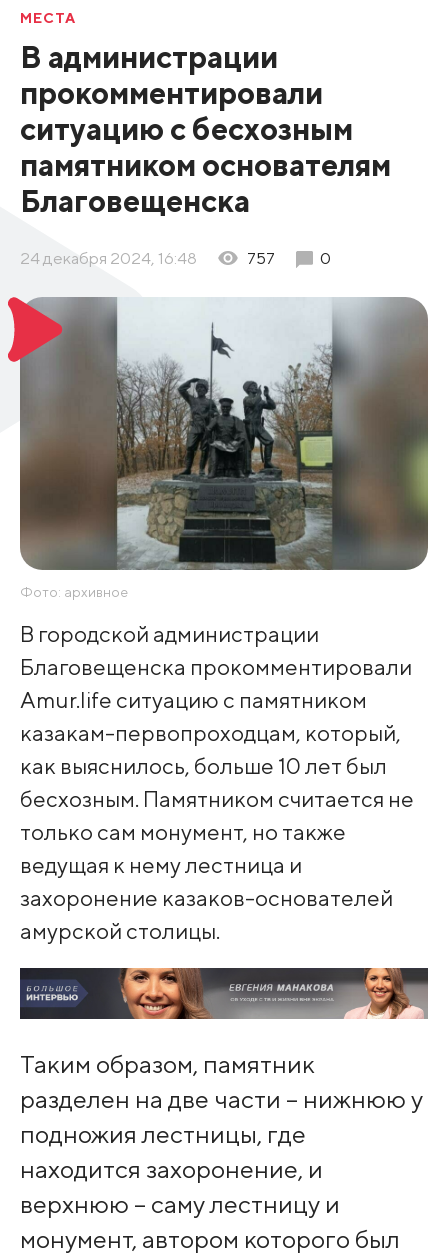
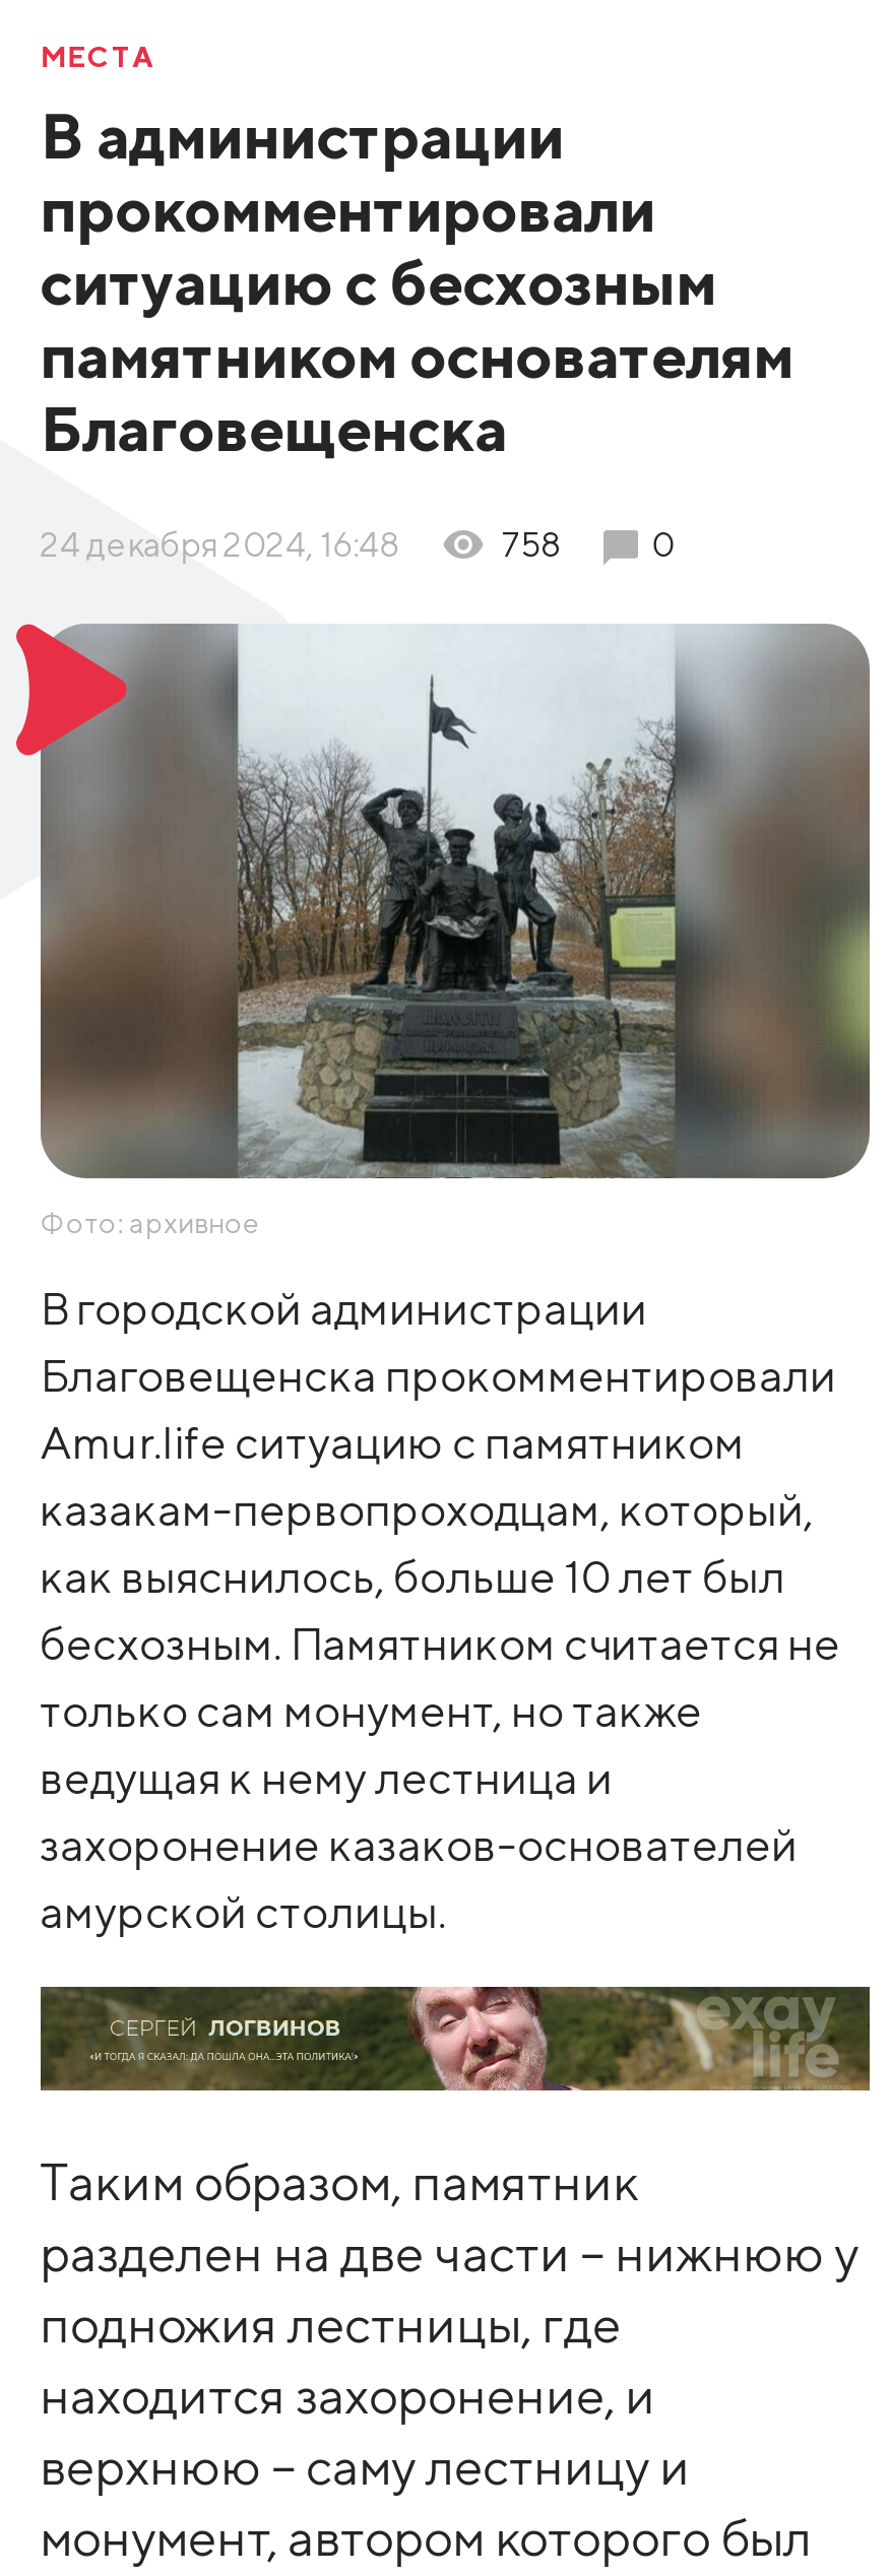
[247,248,275,268] 757 -> [502,525,561,565] 758
[20,967,428,1020] [image] -> [41,1985,872,2092] [image]

